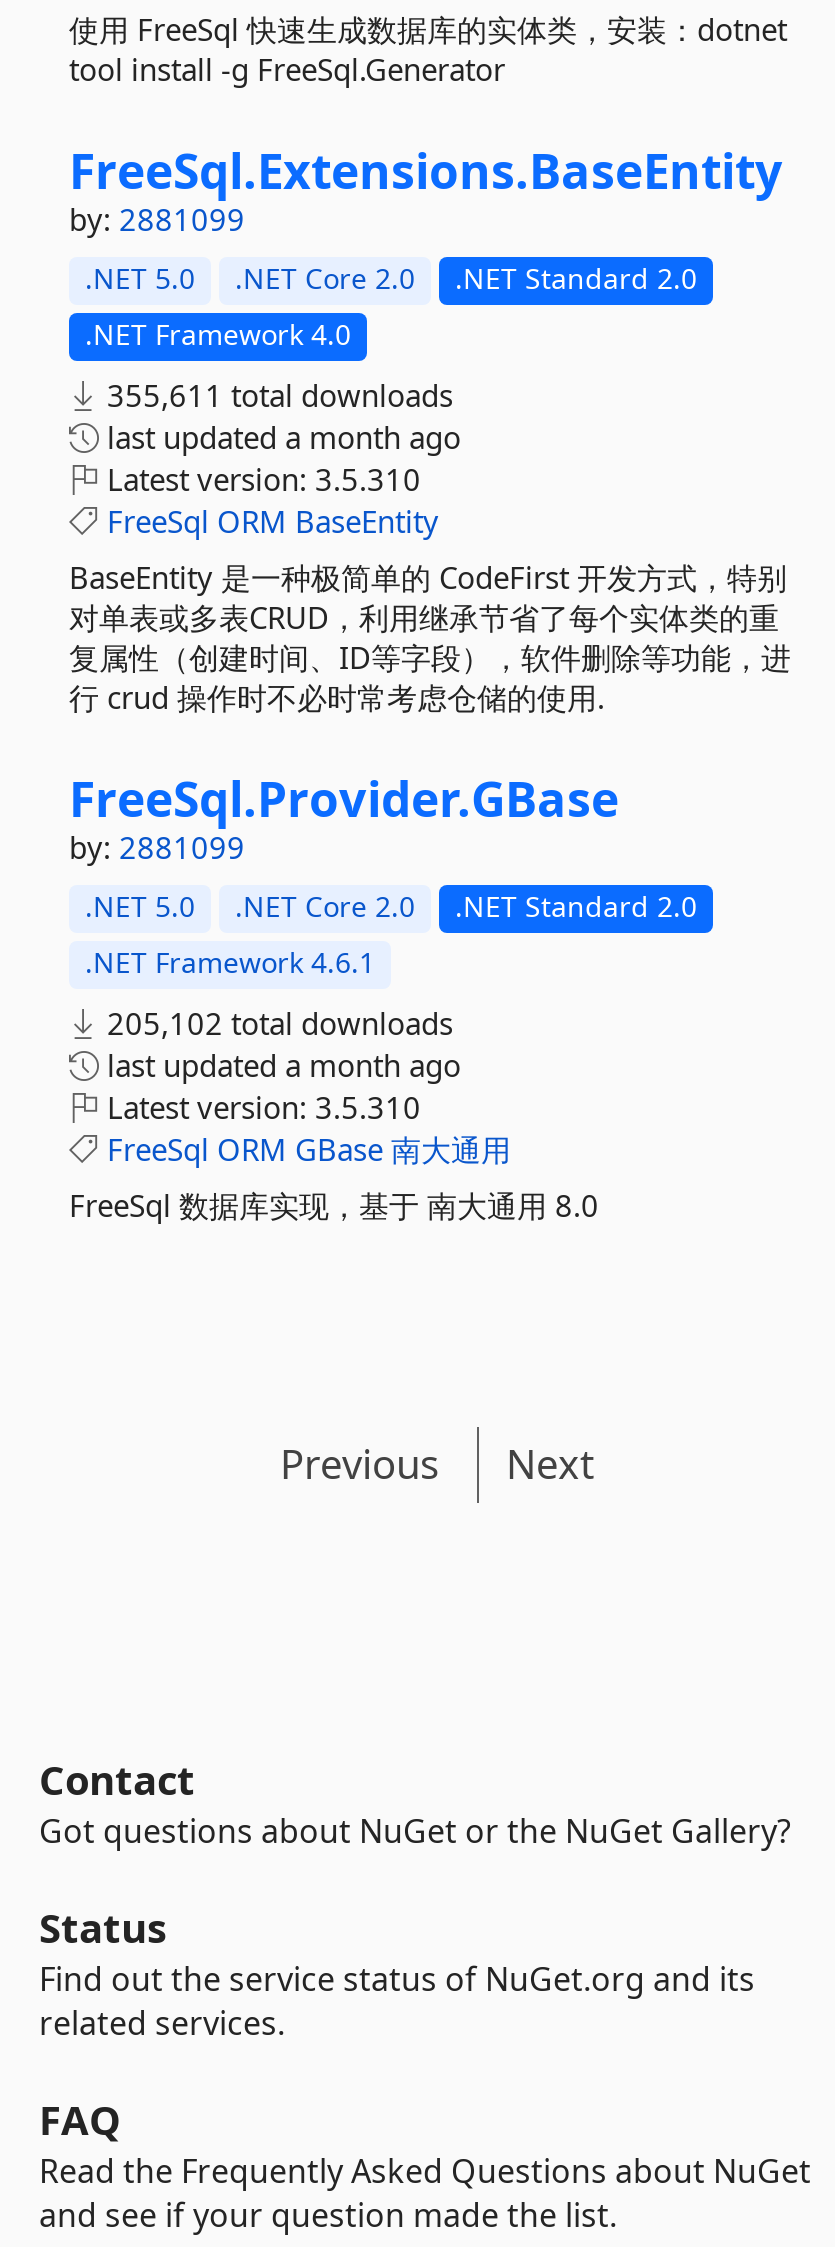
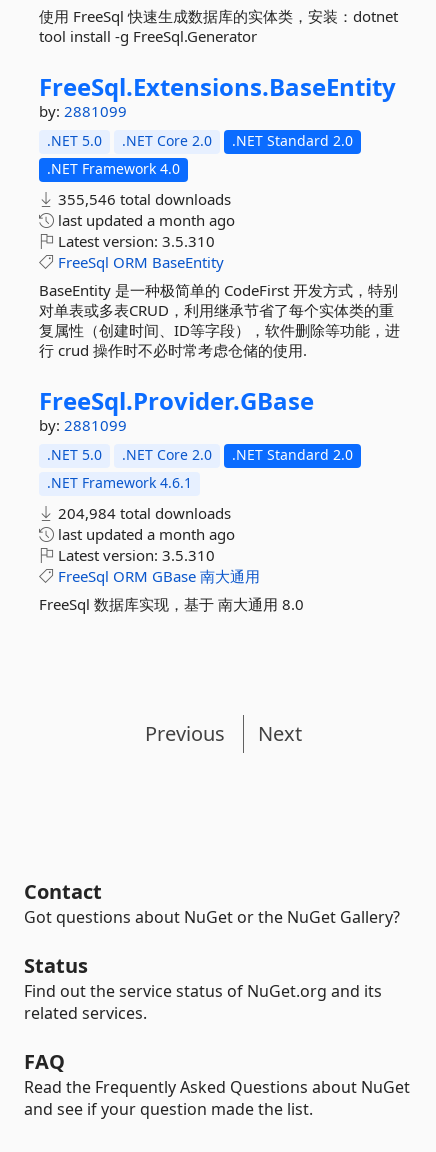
[99,375,453,415] 355,611 total downloads -> [54,189,231,209] 355,546 total downloads
[99,1003,453,1043] 205,102 total downloads -> [54,503,231,523] 204,984 total downloads

